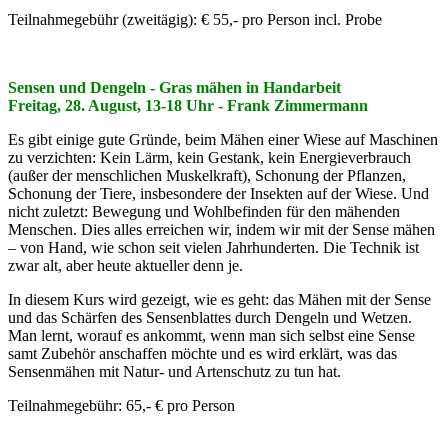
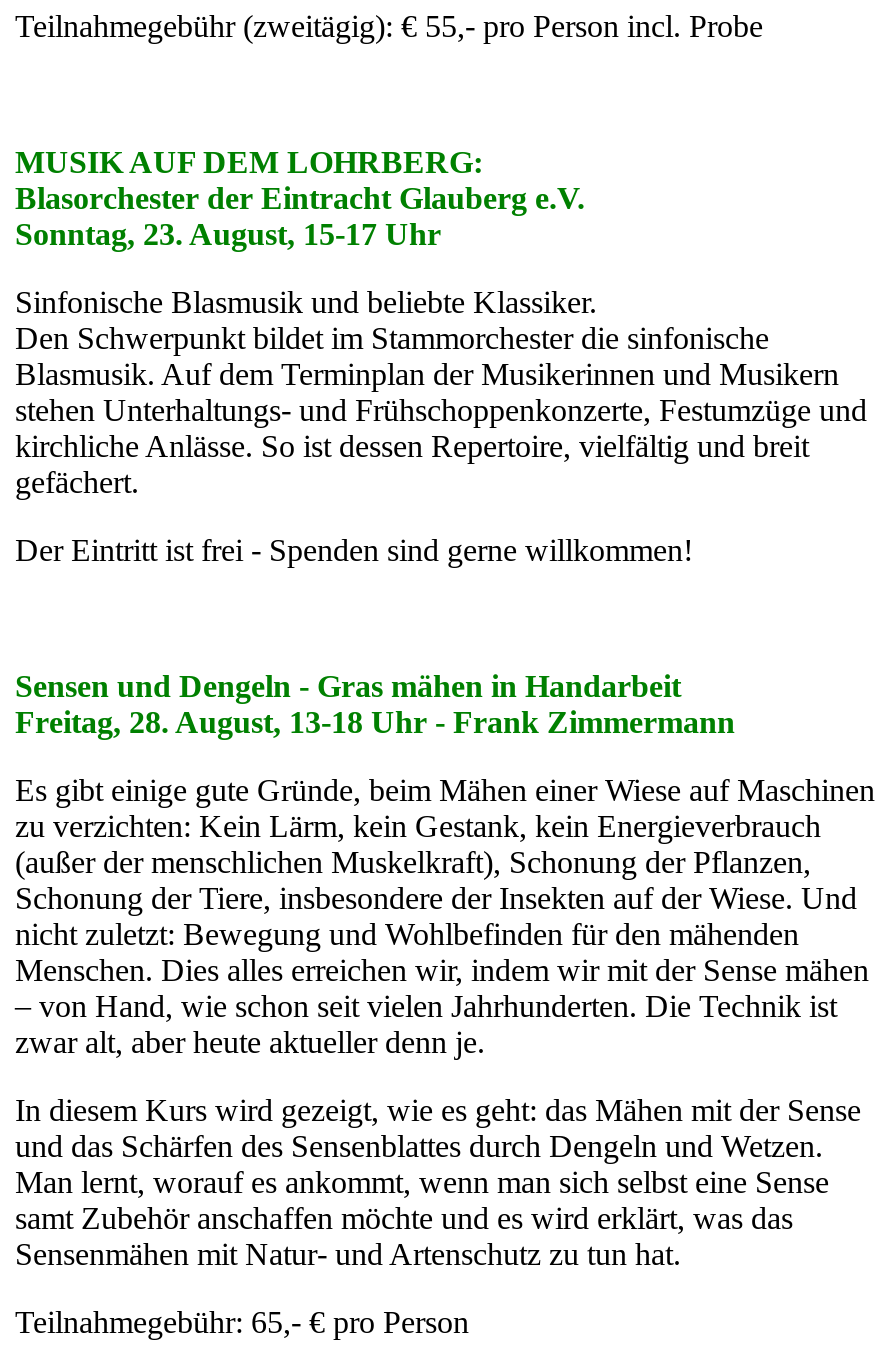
none -> [15,145,867,567] MUSIK AUF DEM LOHRBERG: | Blasorchester der Eintracht Glauberg e.V. | Sonntag, 23. August, 15-17 Uhr | Sinfonische Blasmusik und beliebte Klassiker. | Den Schwerpunkt bildet im Stammorchester die sinfonische | Blasmusik. Auf dem Terminplan der Musikerinnen und Musikern | stehen Unterhaltungs- und Frühschoppenkonzerte, Festumzüge und | kirchliche Anlässe. So ist dessen Repertoire, vielfältig und breit | gefächert. | Der Eintritt ist frei - Spenden sind gerne willkommen!

